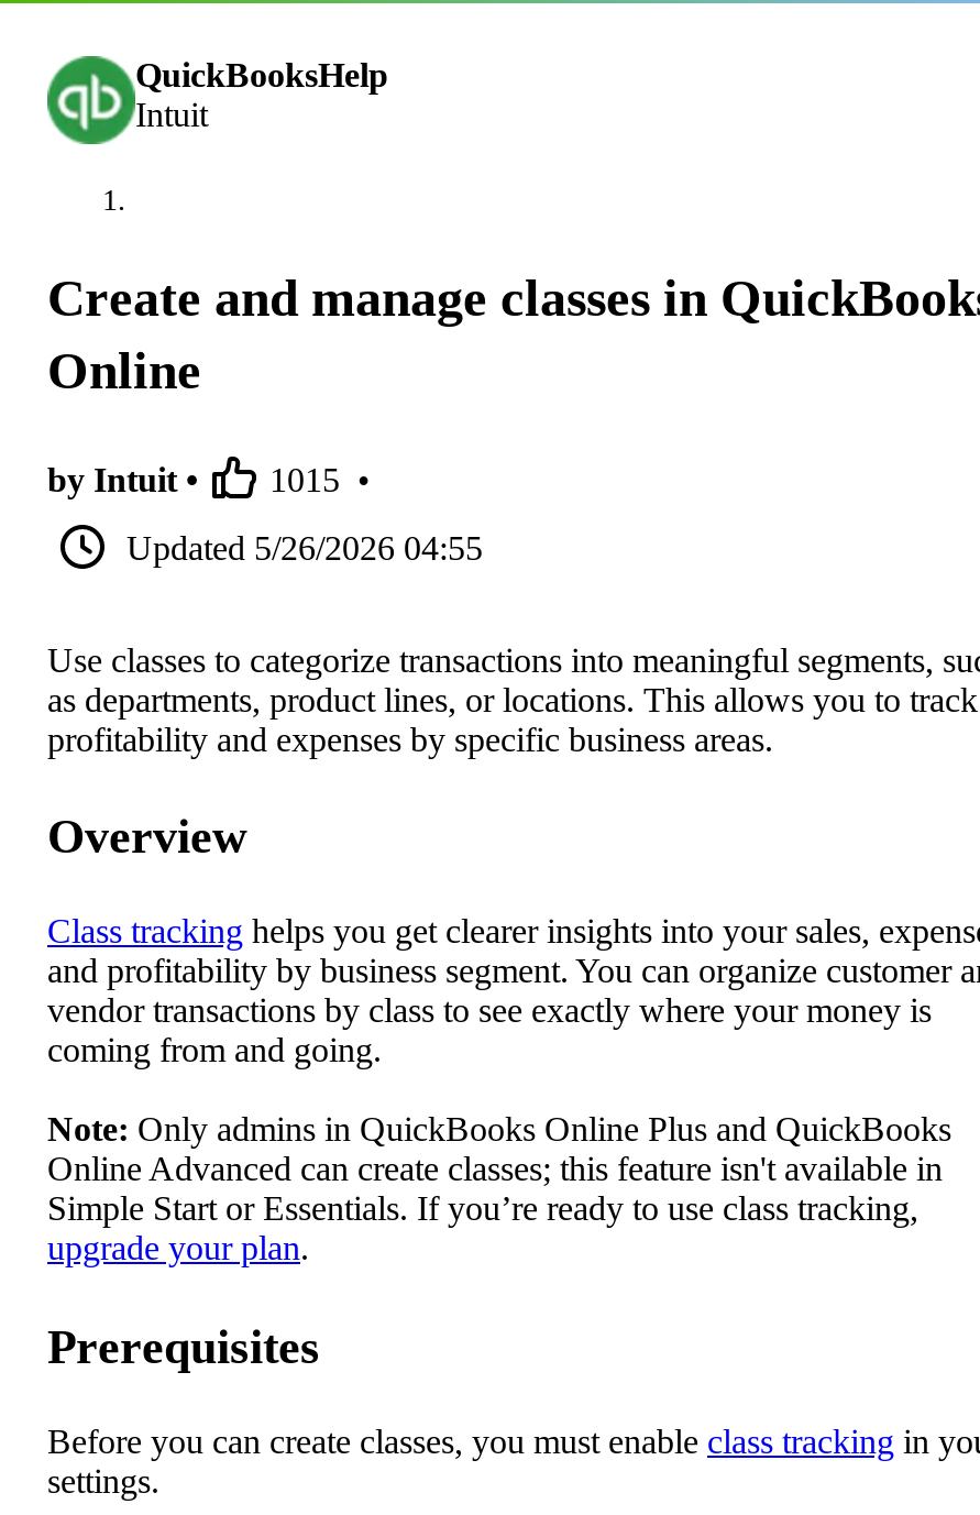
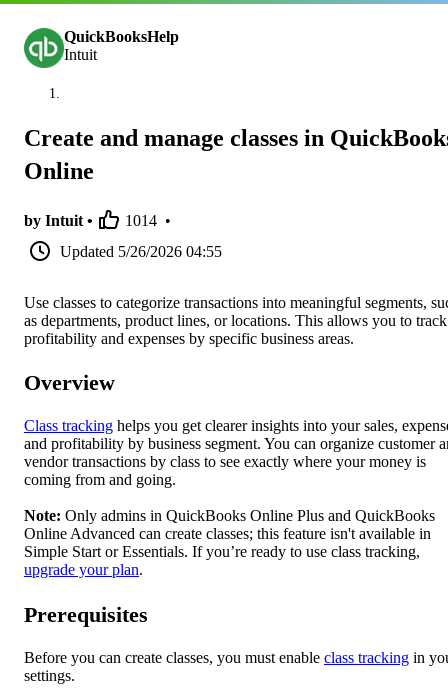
[47,461,371,498] by Intuit • 1015 • -> [24,212,171,229] by Intuit • 1014 •

